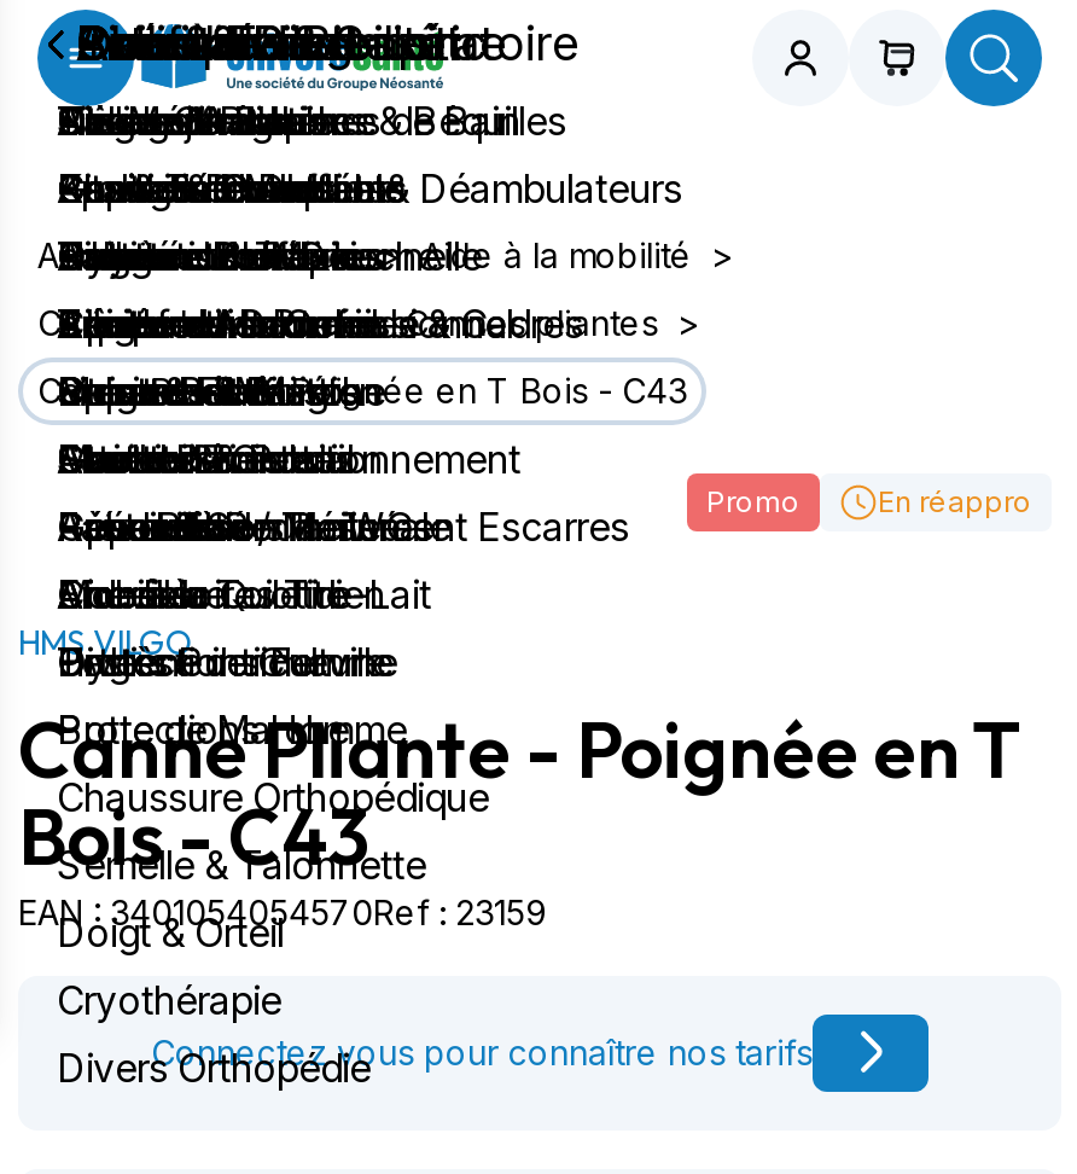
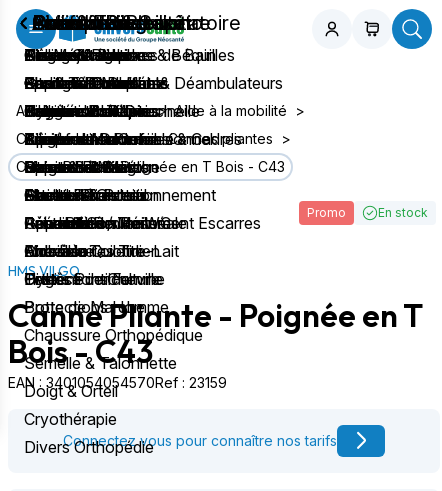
[878,483,1032,519] En réappro -> [378,205,428,220] En stock

